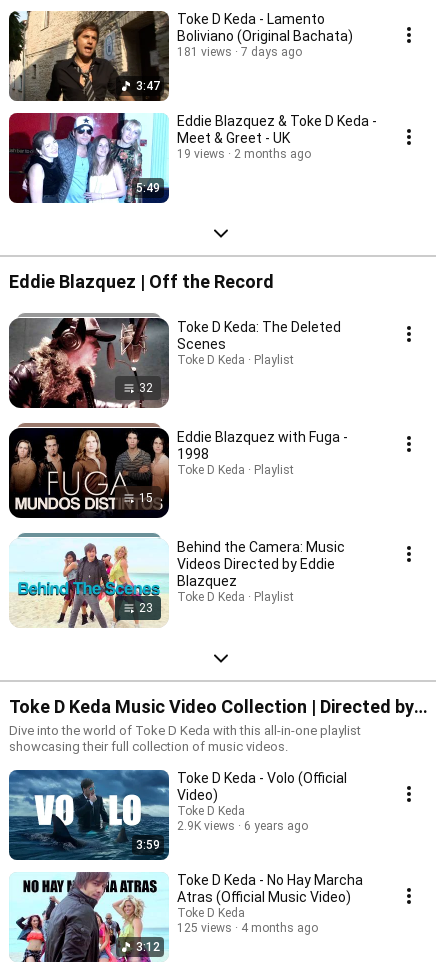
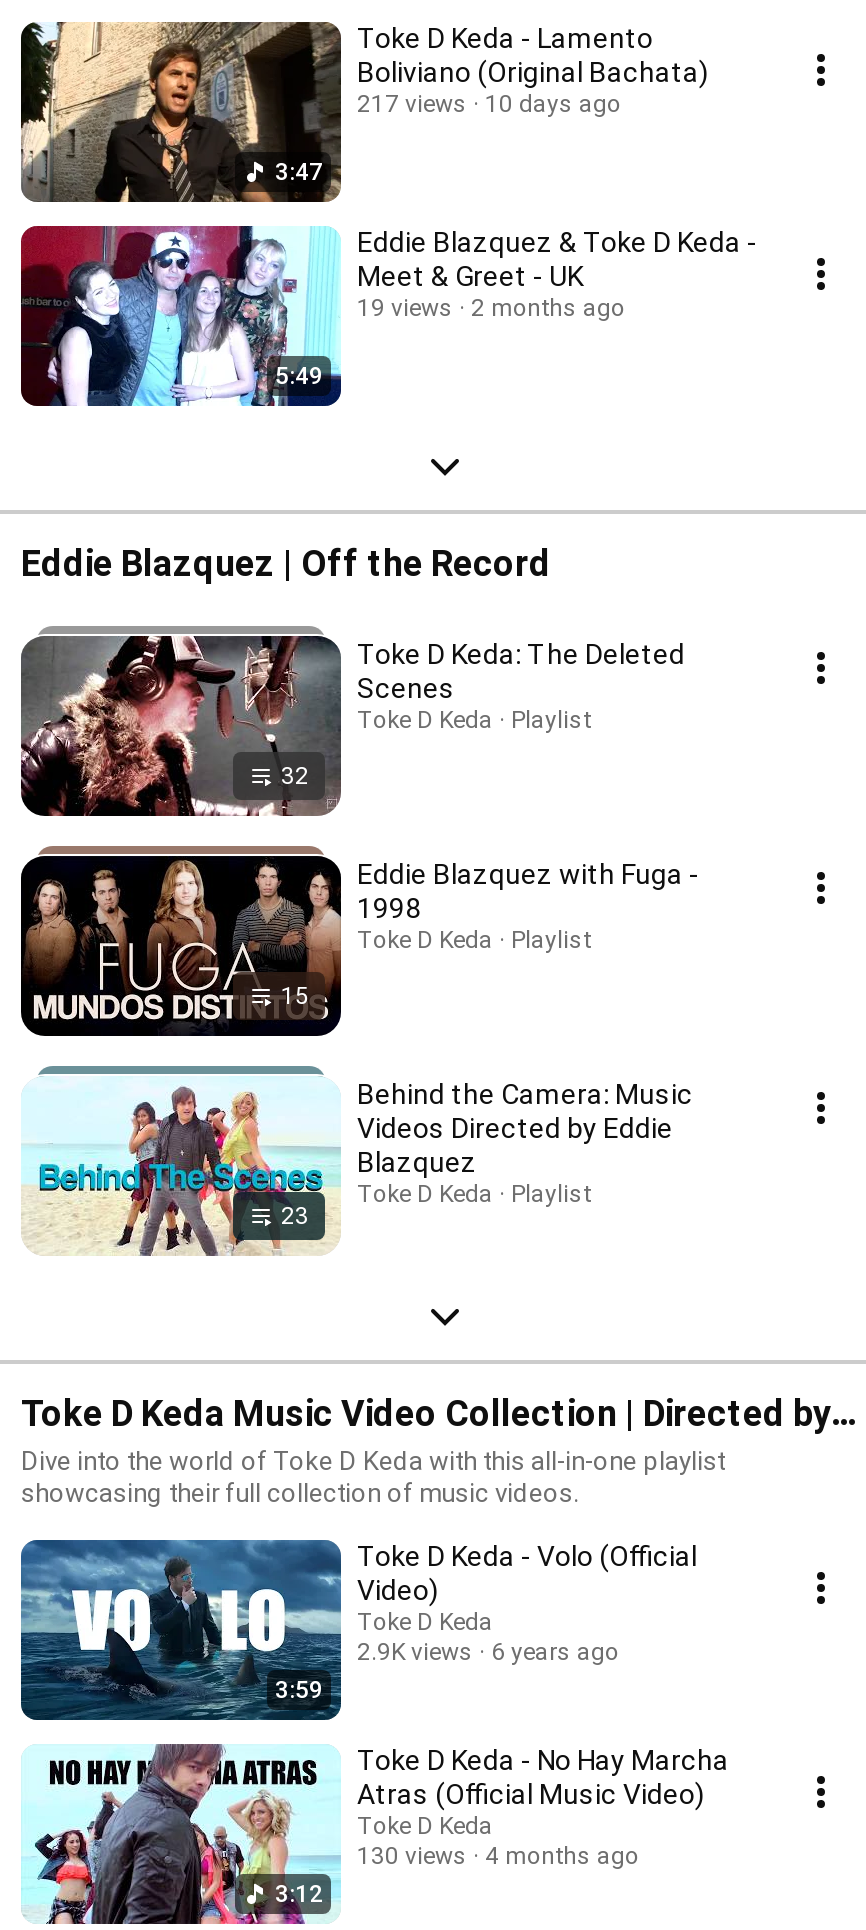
[177,44,232,58] 181 views -> [357,89,467,117] 217 views
[241,44,302,58] 7 days ago -> [485,89,621,117] 10 days ago
[177,920,318,934] 125 views 4 months ago -> [357,1841,639,1869] 130 views 4 months ago

